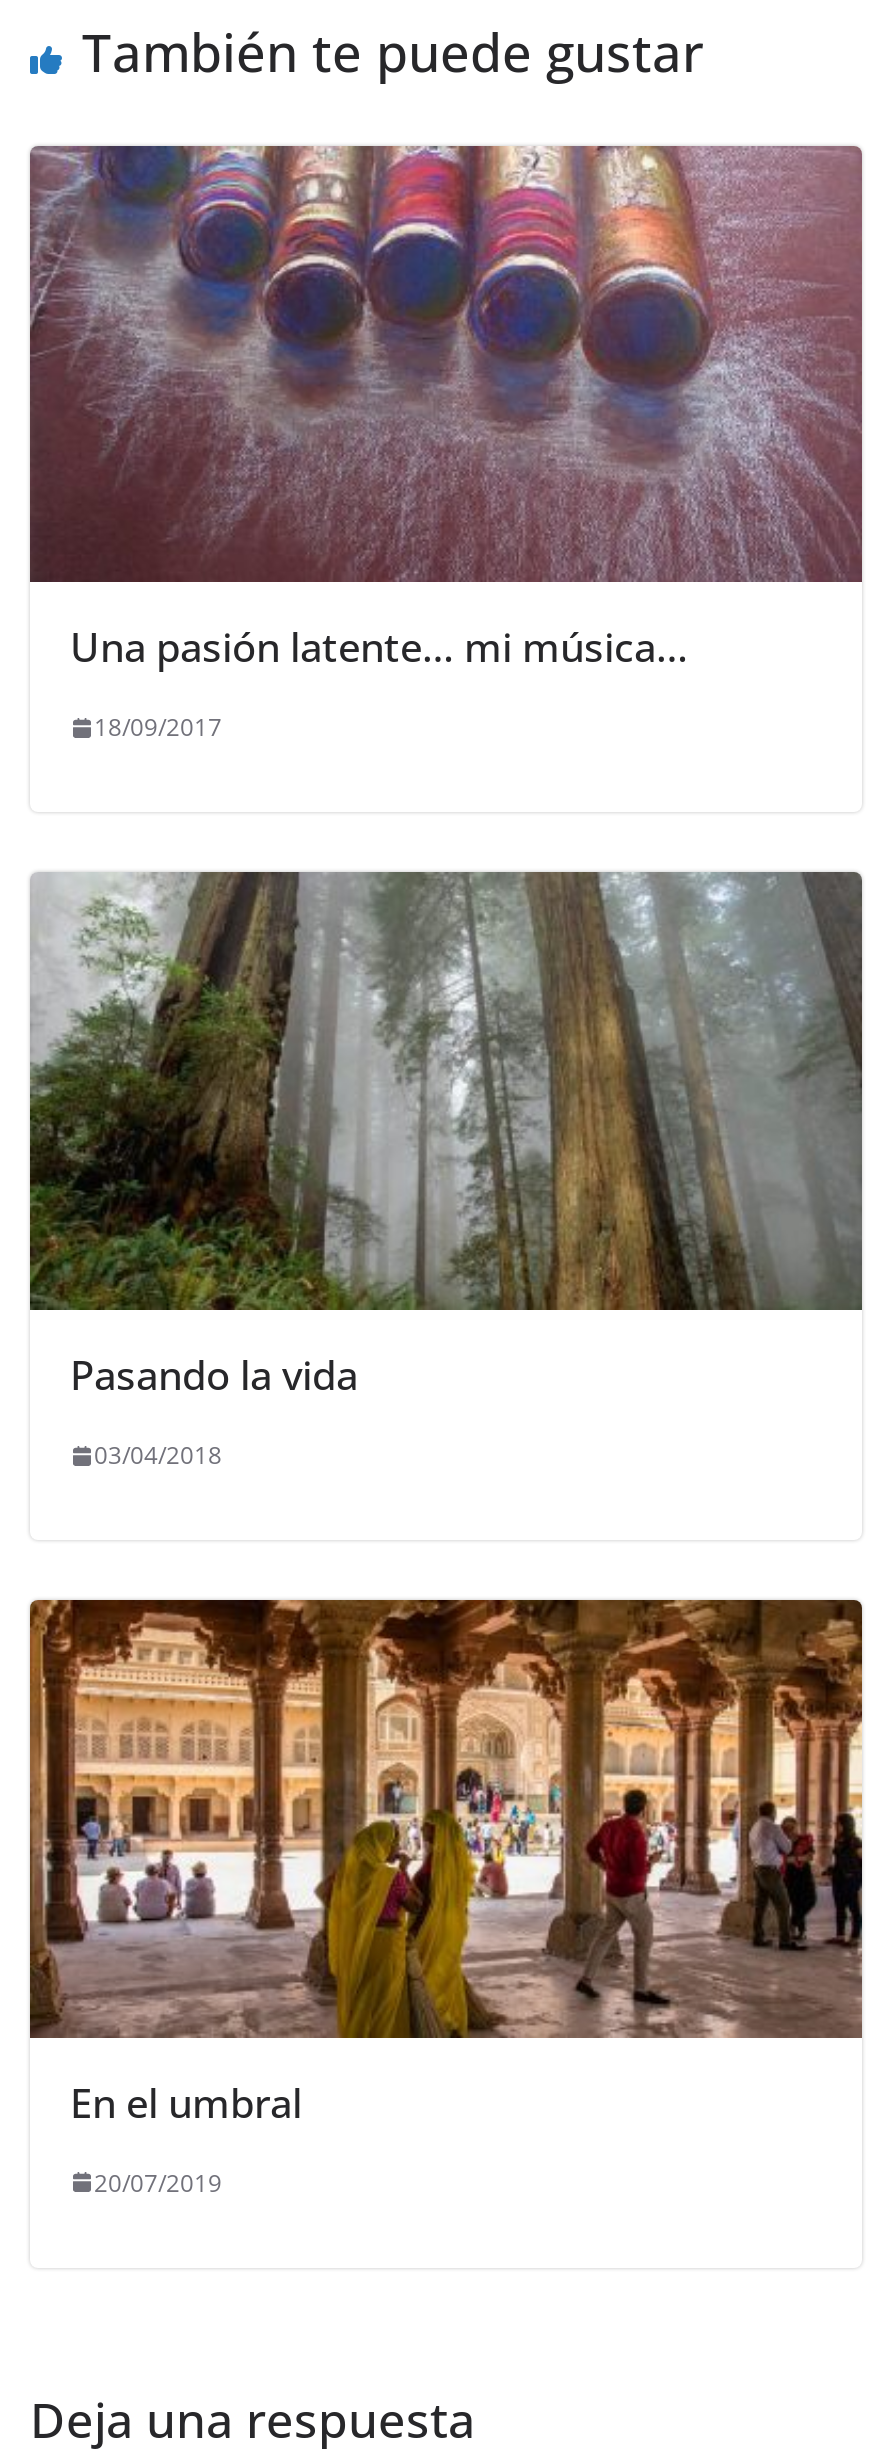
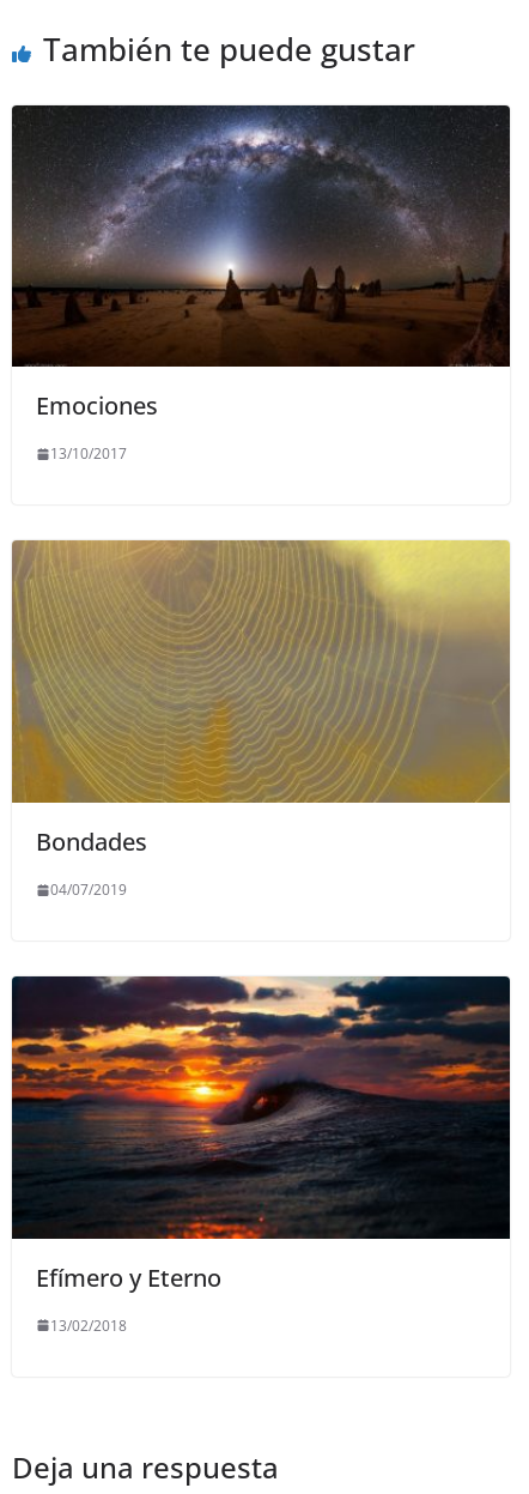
[30,144,864,675] [image] | Una pasión latente… mi música… -> [12,104,511,422] [image] | Emociones
[94,711,222,745] 18/09/2017 -> [50,444,127,464] 13/10/2017
[28,870,864,1402] [image] | Pasando la vida -> [11,539,511,858] [image] | Bondades
[94,1438,222,1472] 03/04/2018 -> [50,880,127,900] 04/07/2019
[28,1598,864,2130] [image] | En el umbral -> [11,975,511,1294] [image] | Efímero y Eterno
[94,2166,222,2200] 20/07/2019 -> [50,1315,127,1336] 13/02/2018

